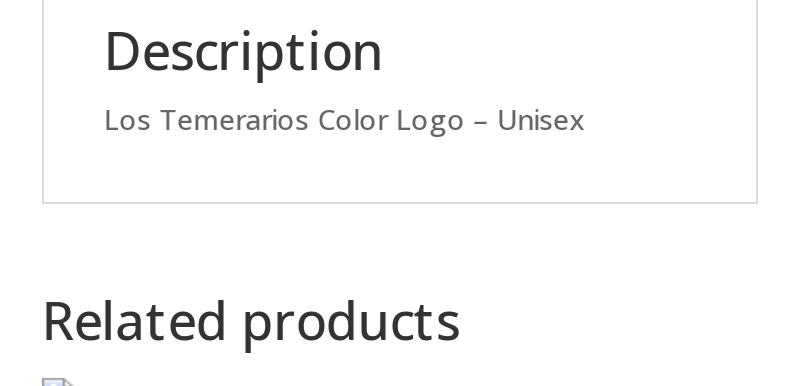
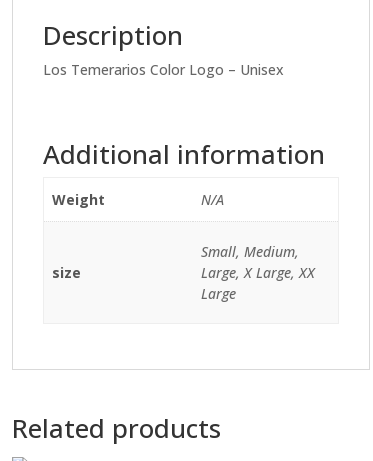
none -> [43,136,325,209] Additional information | Weight | N/A
none -> [52,263,81,282] size
none -> [201,242,315,303] Small, Medium, | Large, X Large, XX | Large

